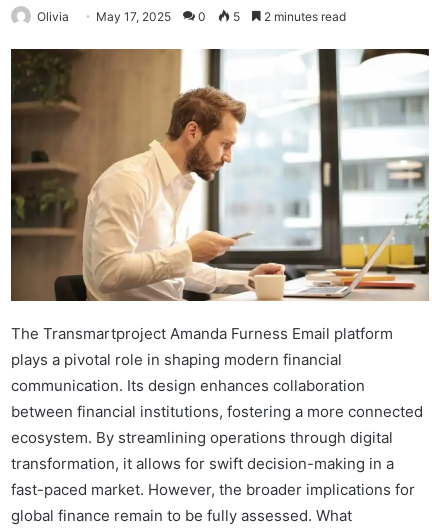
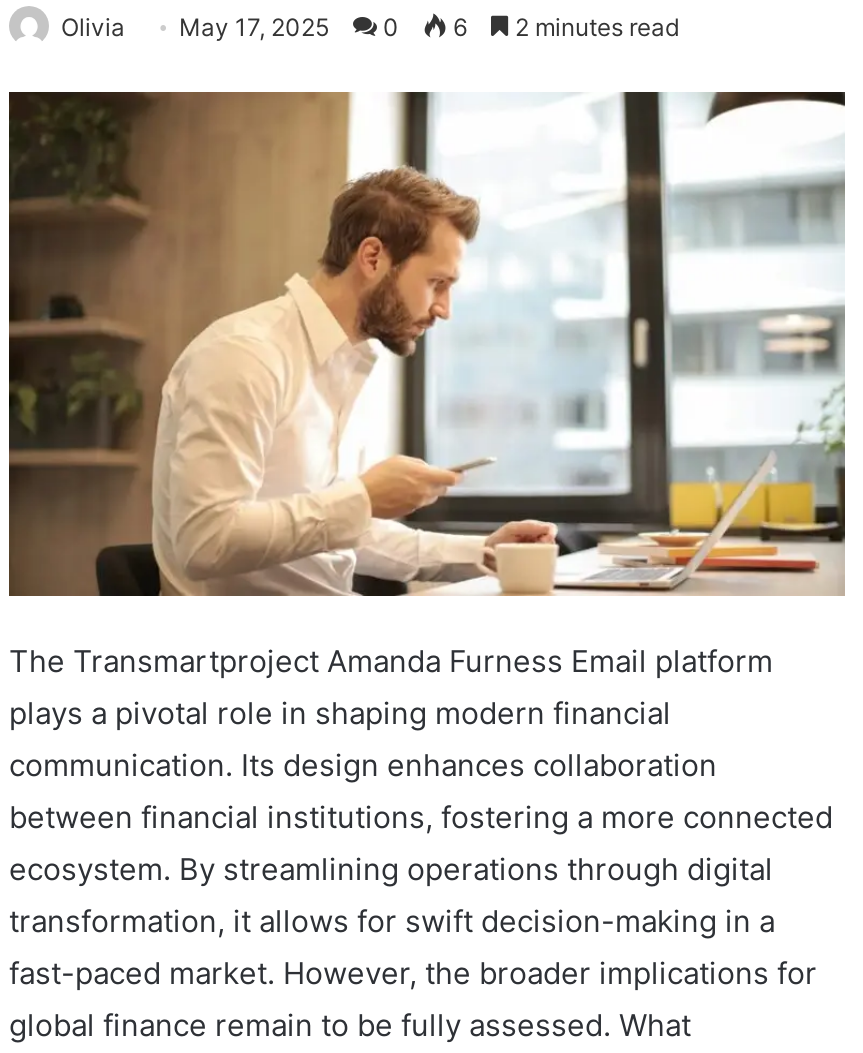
[37,9,346,24] Olivia May 17, 2025 0 5 2 minutes read -> [61,13,679,43] Olivia May 17, 2025 0 6 2 minutes read

